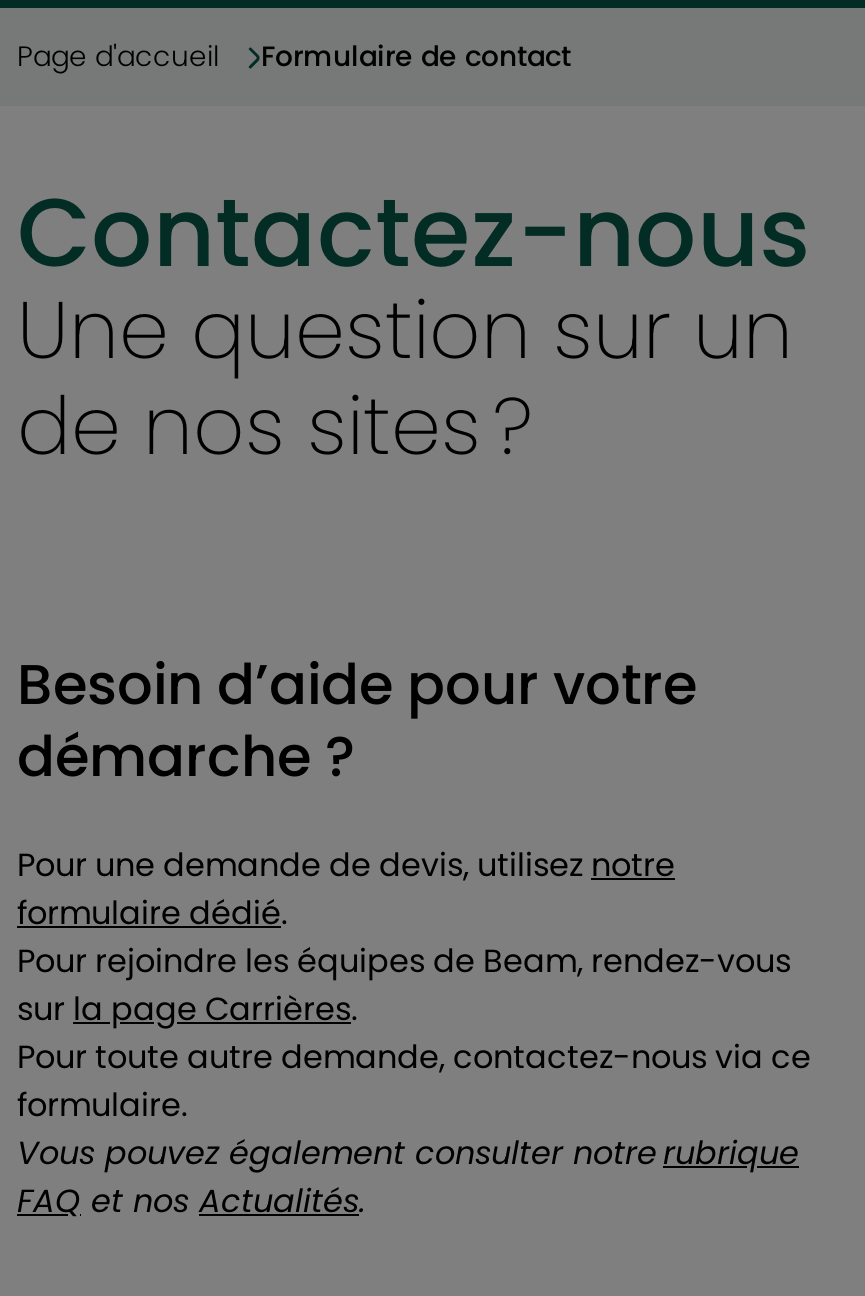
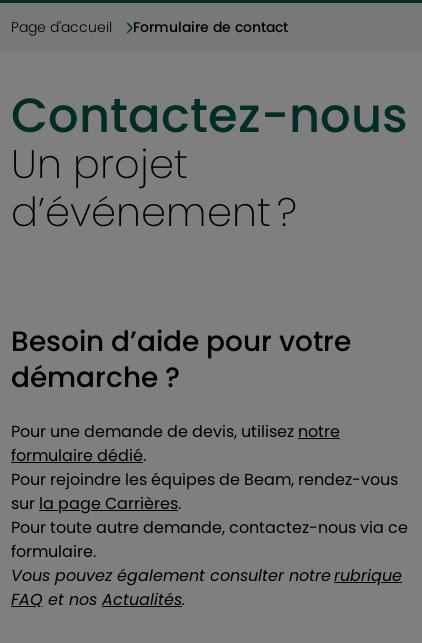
[17,274,793,482] Une question sur un | de nos sites ? -> [11,136,297,240] Un projet | d’événement ?

